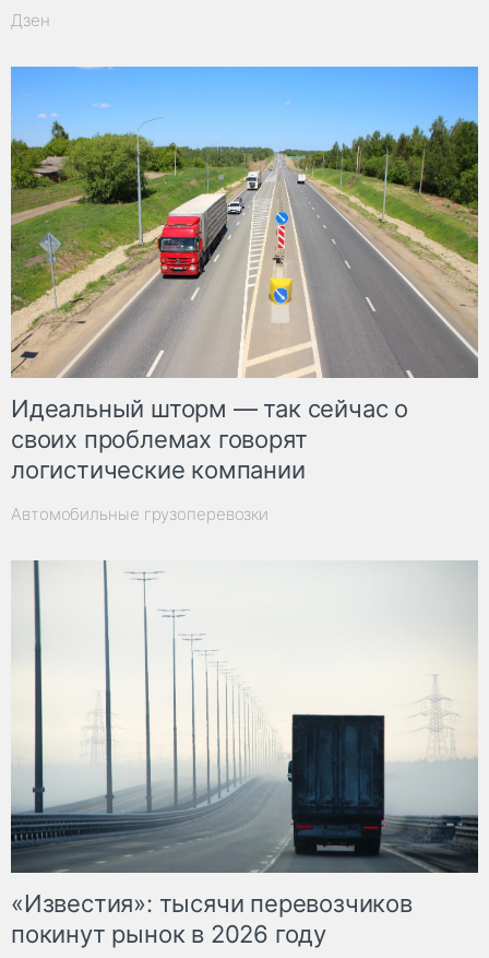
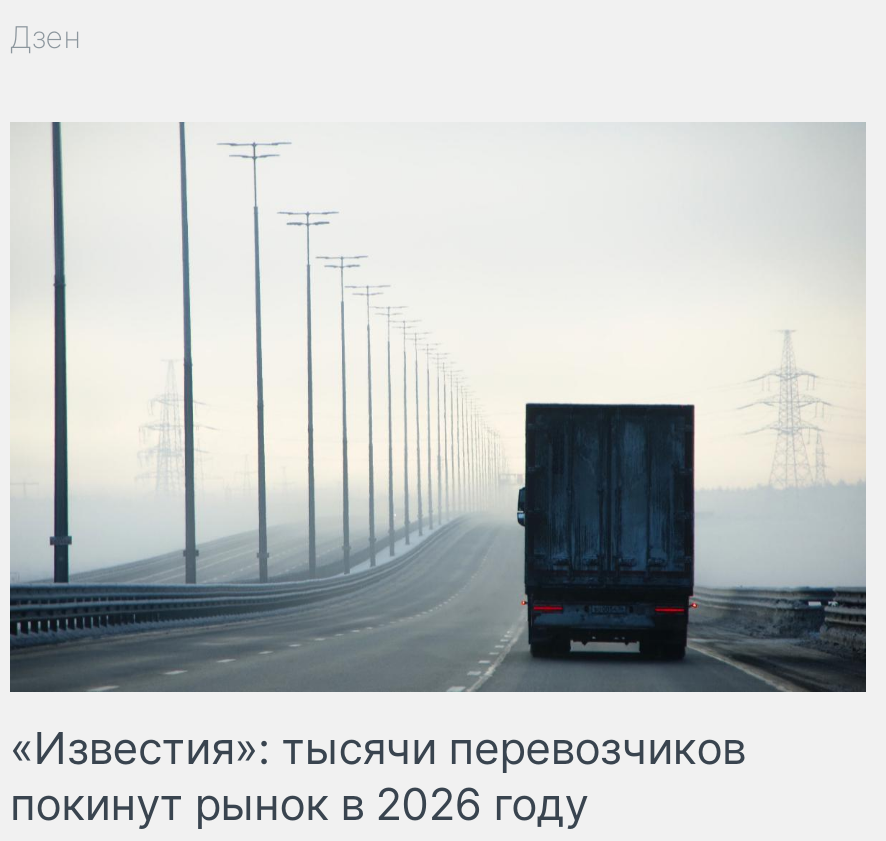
[10,66,479,525] [image] | Идеальный шторм — так сейчас о | своих проблемах говорят | логистические компании | Автомобильные грузоперевозки -> none

